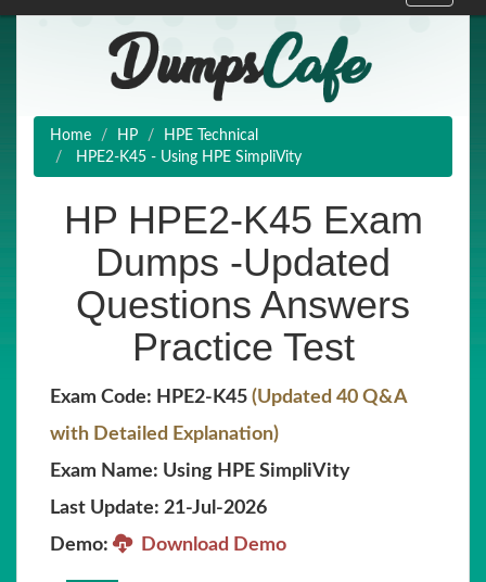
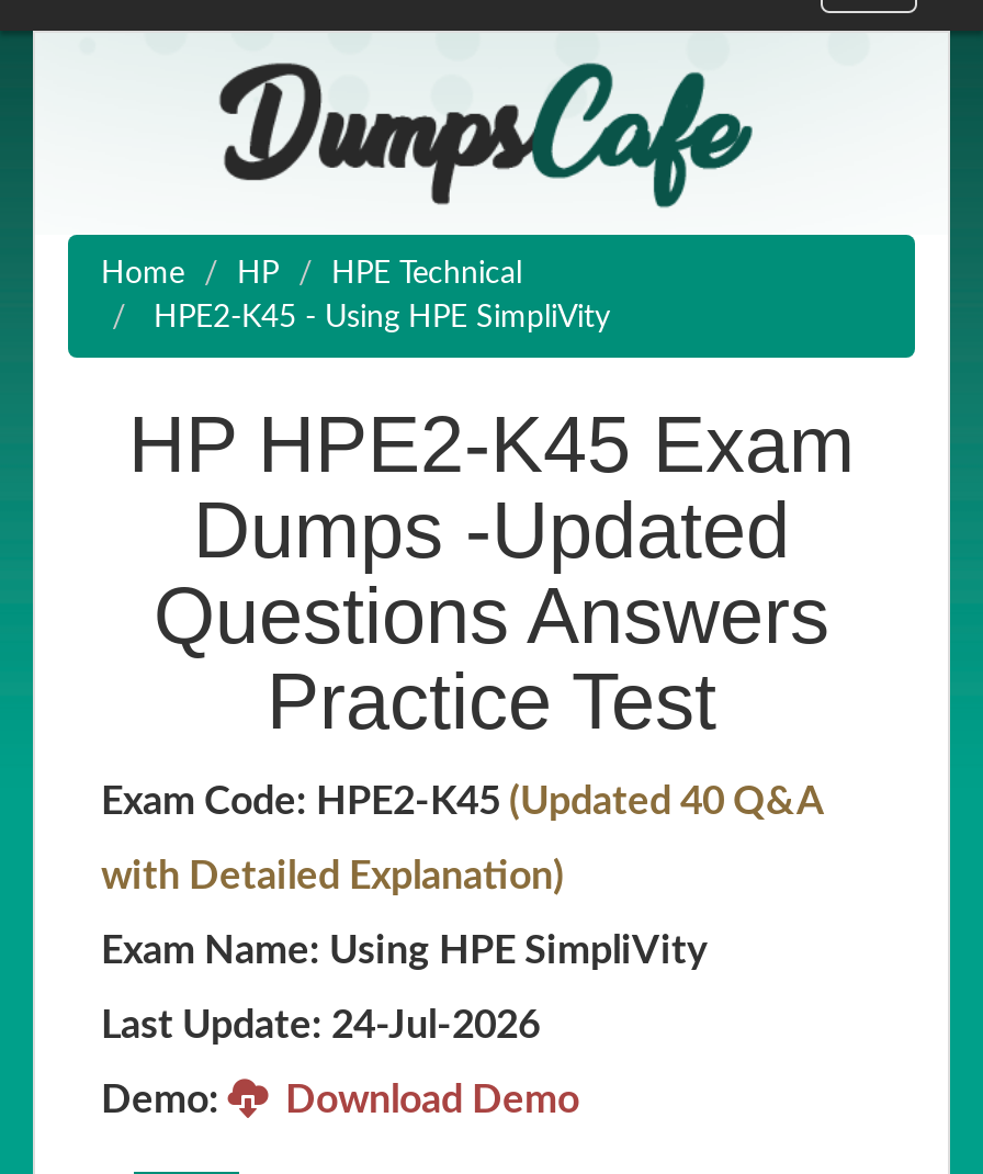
[50,498,267,518] Last Update: 21-Jul-2026 -> [101,1007,540,1047] Last Update: 24-Jul-2026

